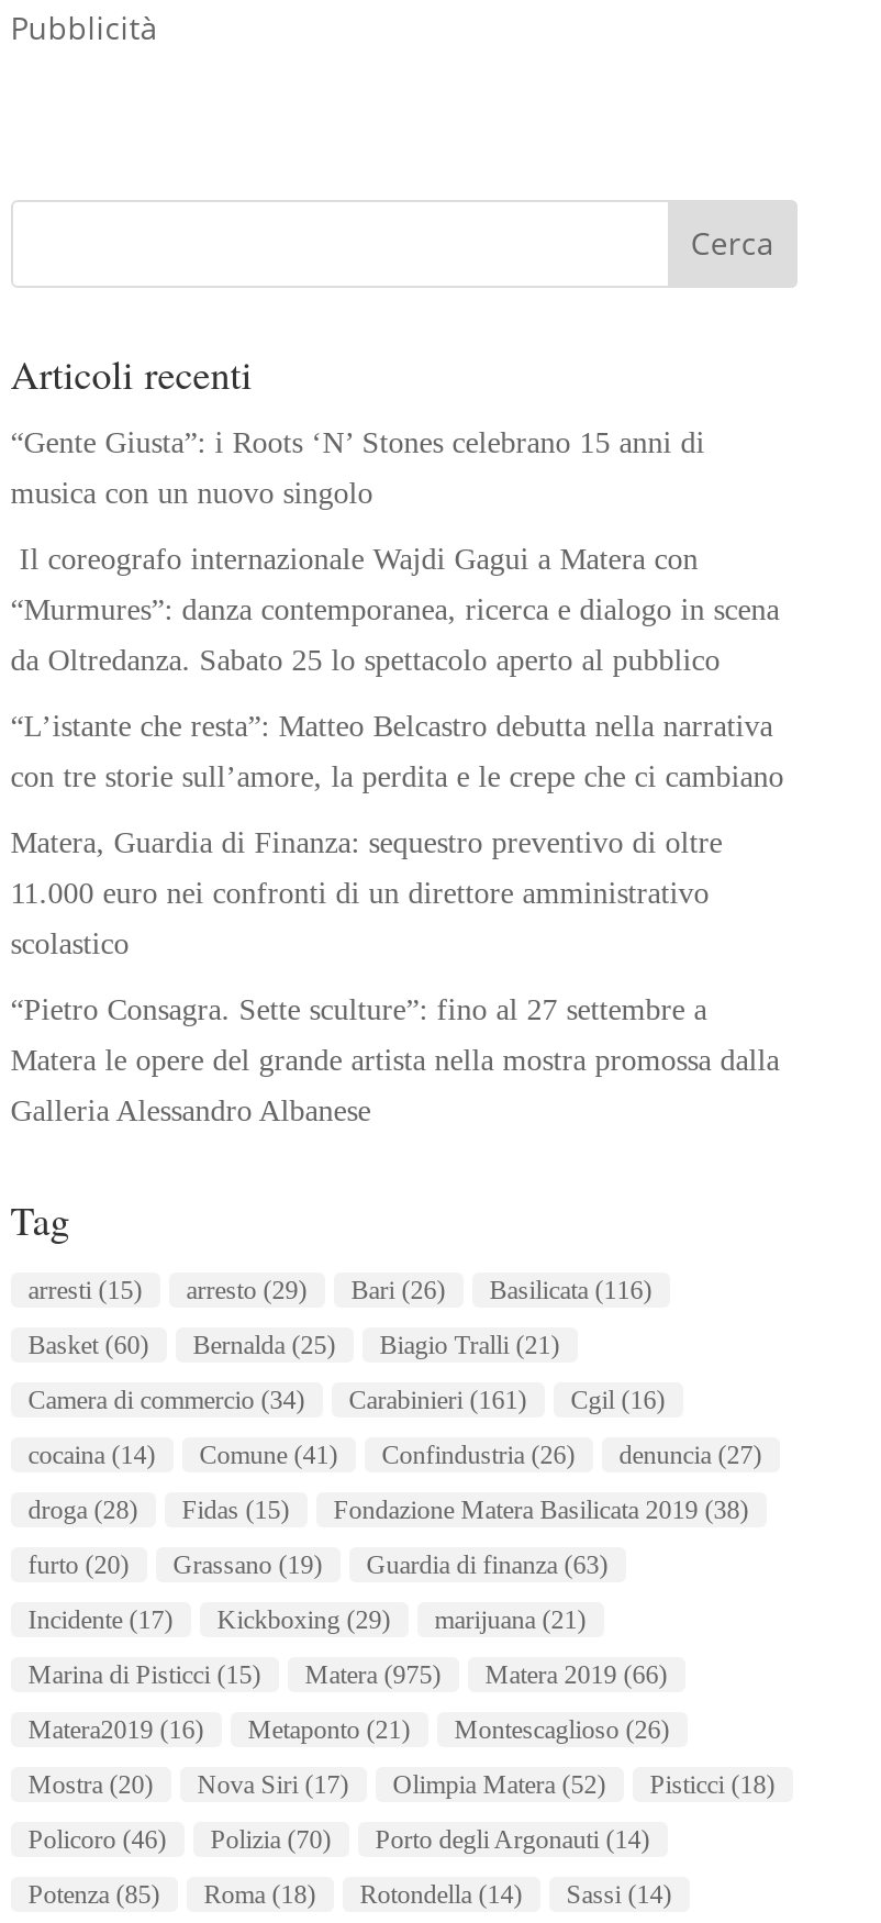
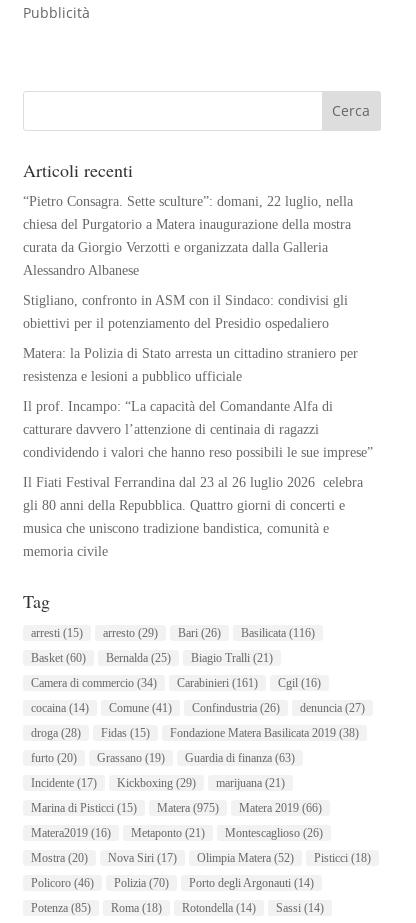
[11,425,784,1127] “Gente Giusta”: i Roots ‘N’ Stones celebrano 15 anni di | musica con un nuovo singolo | Il coreografo internazionale Wajdi Gagui a Matera con | “Murmures”: danza contemporanea, ricerca e dialogo in scena | da Oltredanza. Sabato 25 lo spettacolo aperto al pubblico | “L’istante che resta”: Matteo Belcastro debutta nella narrativa | con tre storie sull’amore, la perdita e le crepe che ci cambiano | Matera, Guardia di Finanza: sequestro preventivo di oltre | 11.000 euro nei confronti di un direttore amministrativo | scolastico | “Pietro Consagra. Sette sculture”: fino al 27 settembre a | Matera le opere del grande artista nella mostra promossa dalla | Galleria Alessandro Albanese -> [23,194,373,559] “Pietro Consagra. Sette sculture”: domani, 22 luglio, nella | chiesa del Purgatorio a Matera inaugurazione della mostra | curata da Giorgio Verzotti e organizzata dalla Galleria | Alessandro Albanese | Stigliano, confronto in ASM con il Sindaco: condivisi gli | obiettivi per il potenziamento del Presidio ospedaliero | Matera: la Polizia di Stato arresta un cittadino straniero per | resistenza e lesioni a pubblico ufficiale | Il prof. Incampo: “La capacità del Comandante Alfa di | catturare davvero l’attenzione di centinaia di ragazzi | condividendo i valori che hanno reso possibili le sue imprese” | Il Fiati Festival Ferrandina dal 23 al 26 luglio 2026 celebra | gli 80 anni della Repubblica. Quattro giorni di concerti e | musica che uniscono tradizione bandistica, comunità e | memoria civile

